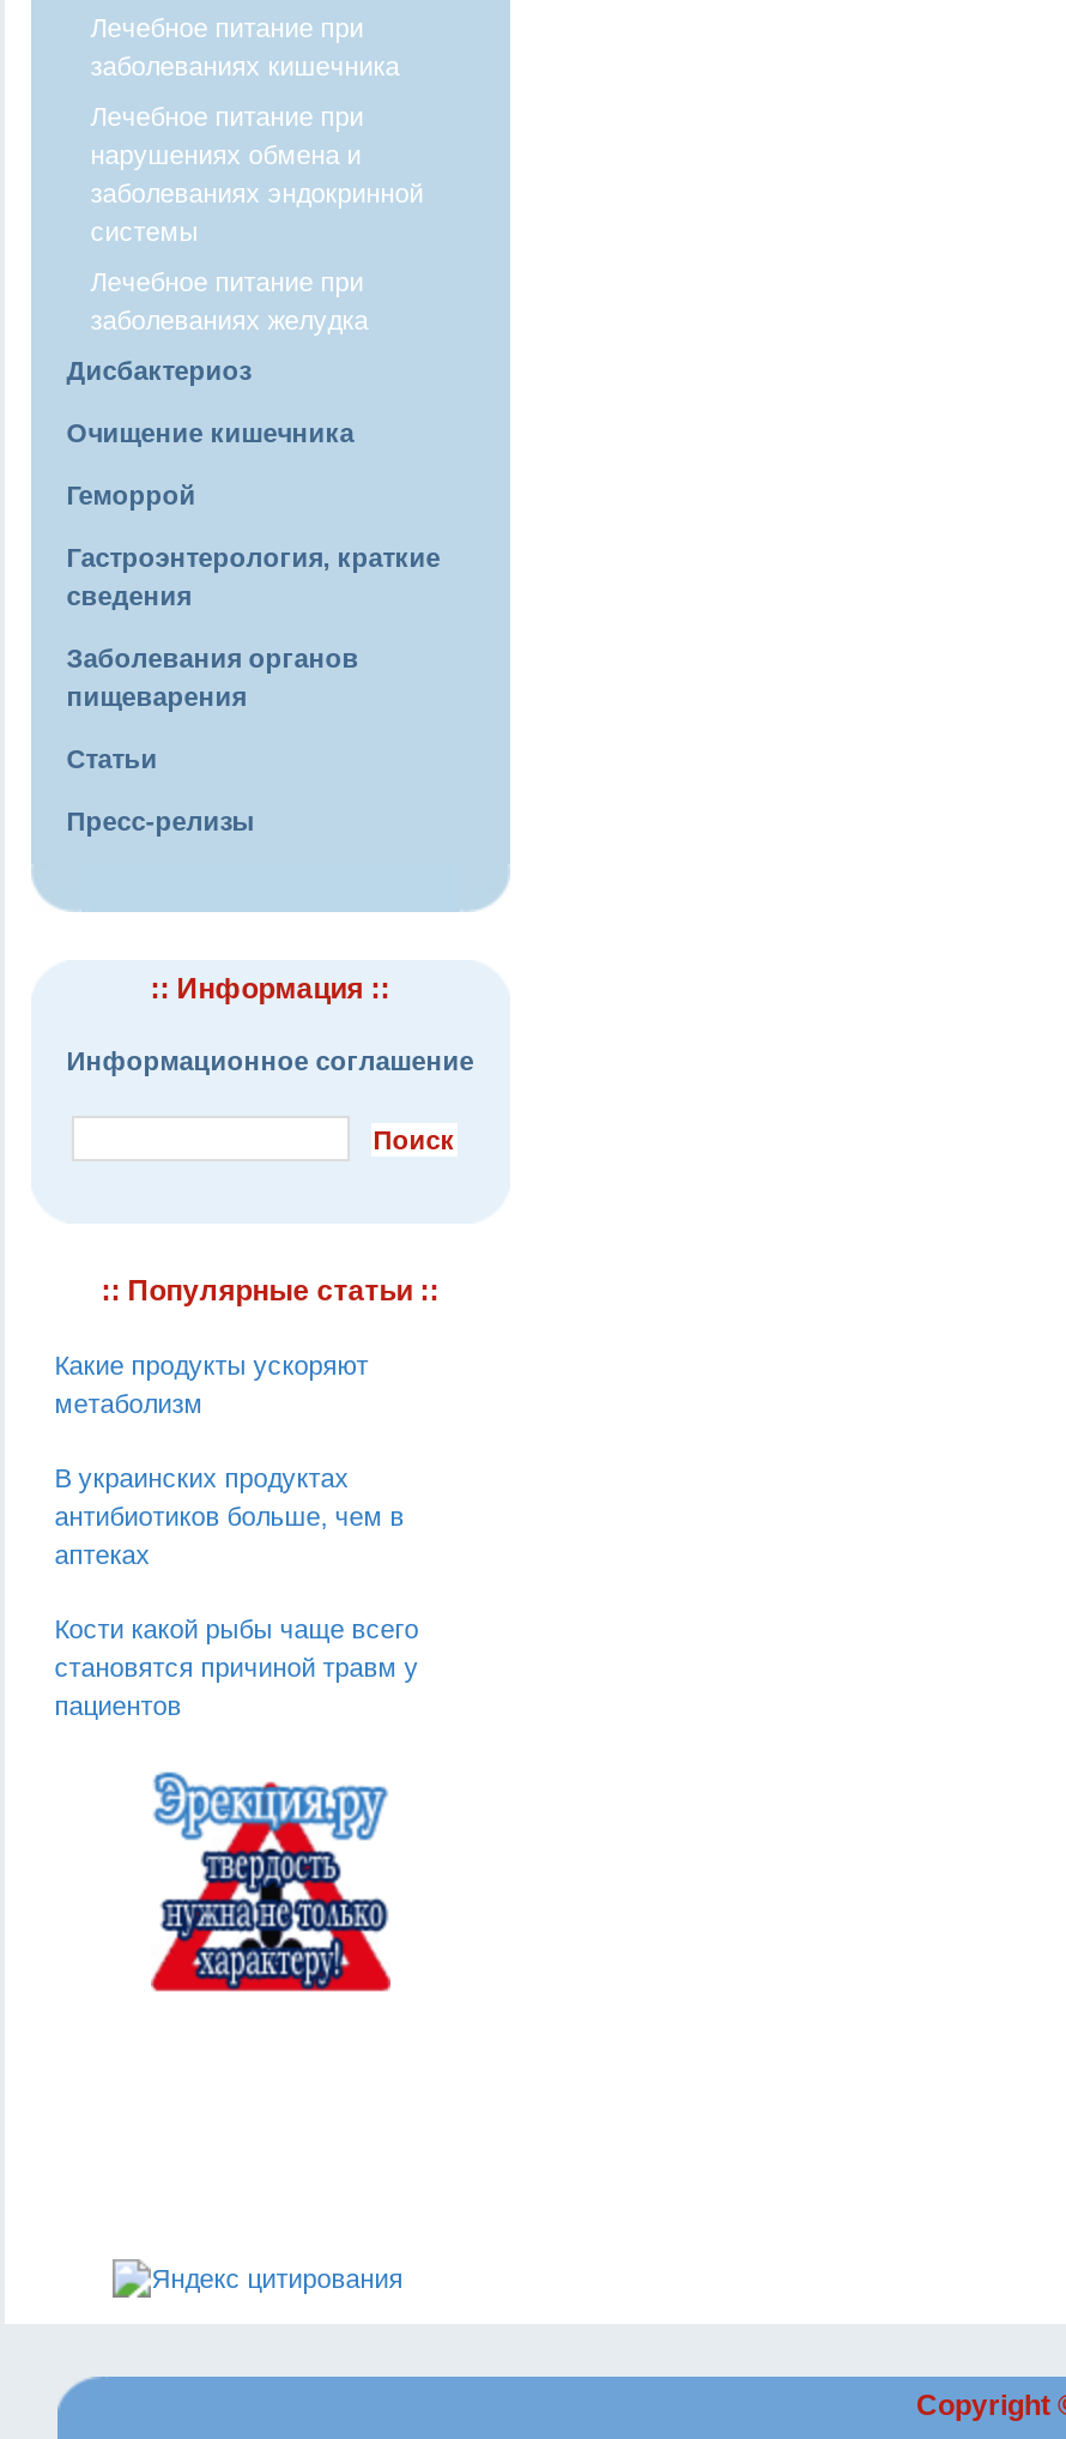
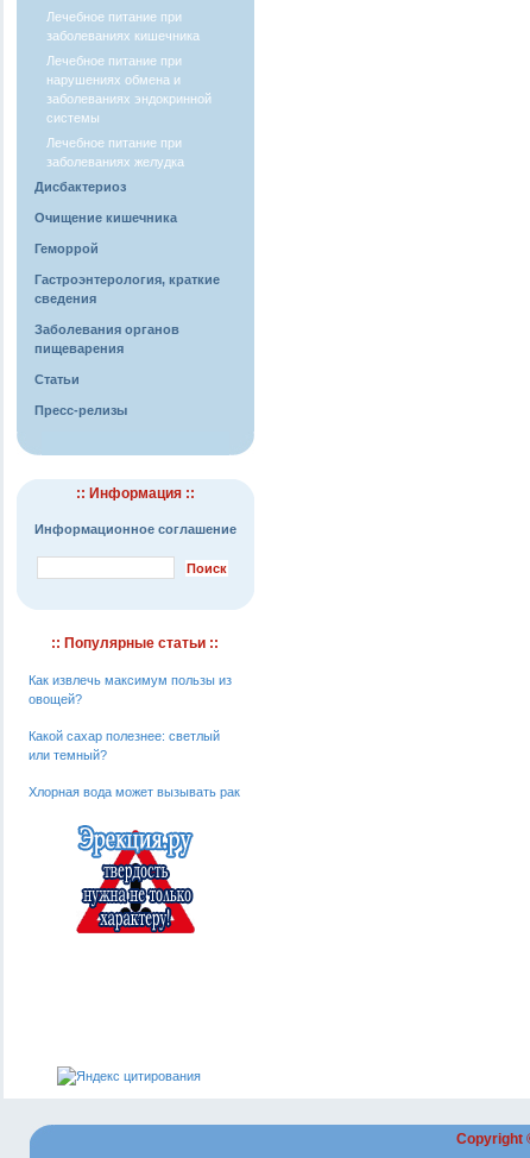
[55,1351,368,1418] Какие продукты ускоряют | метаболизм -> [28,673,231,706] Как извлечь максимум пользы из | овощей?
[55,1463,404,1569] В украинских продуктах | антибиотиков больше, чем в | аптеках -> [28,729,220,762] Какой сахар полезнее: светлый | или темный?
[55,1614,419,1720] Кости какой рыбы чаще всего | становятся причиной травм у | пациентов -> [28,785,240,799] Хлорная вода может вызывать рак

